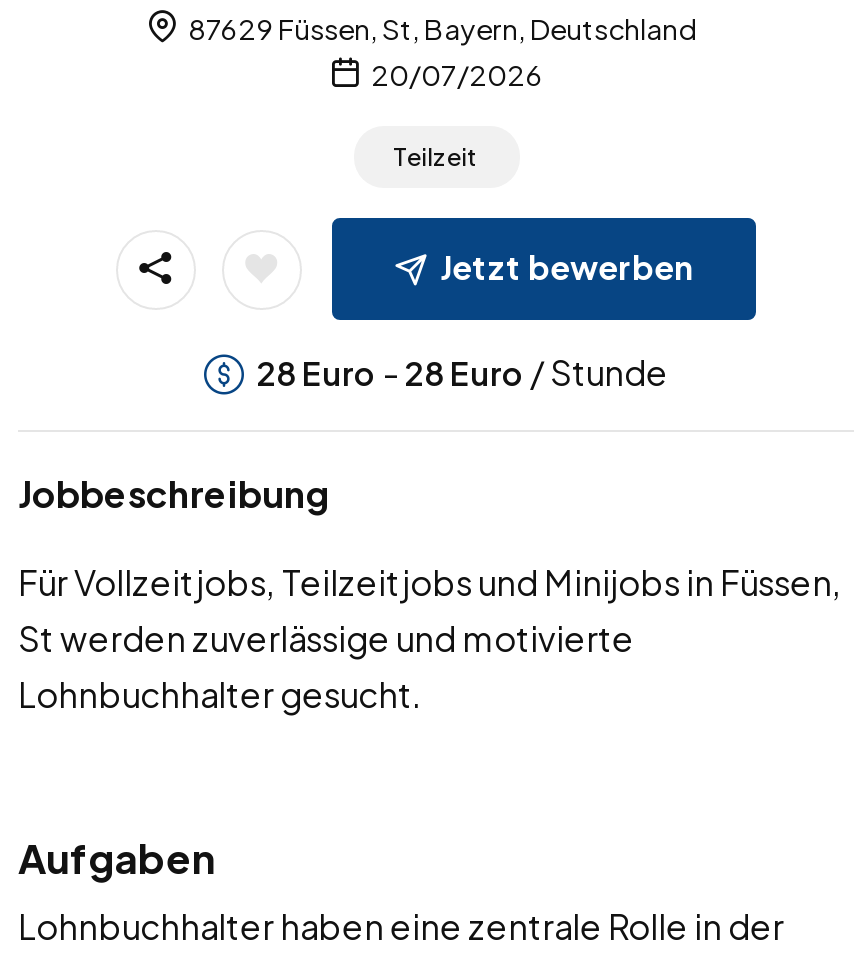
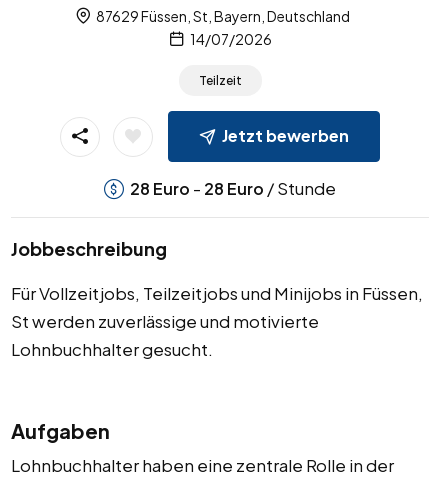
[367,56,543,92] 20/07/2026 -> [187,30,271,48] 14/07/2026

